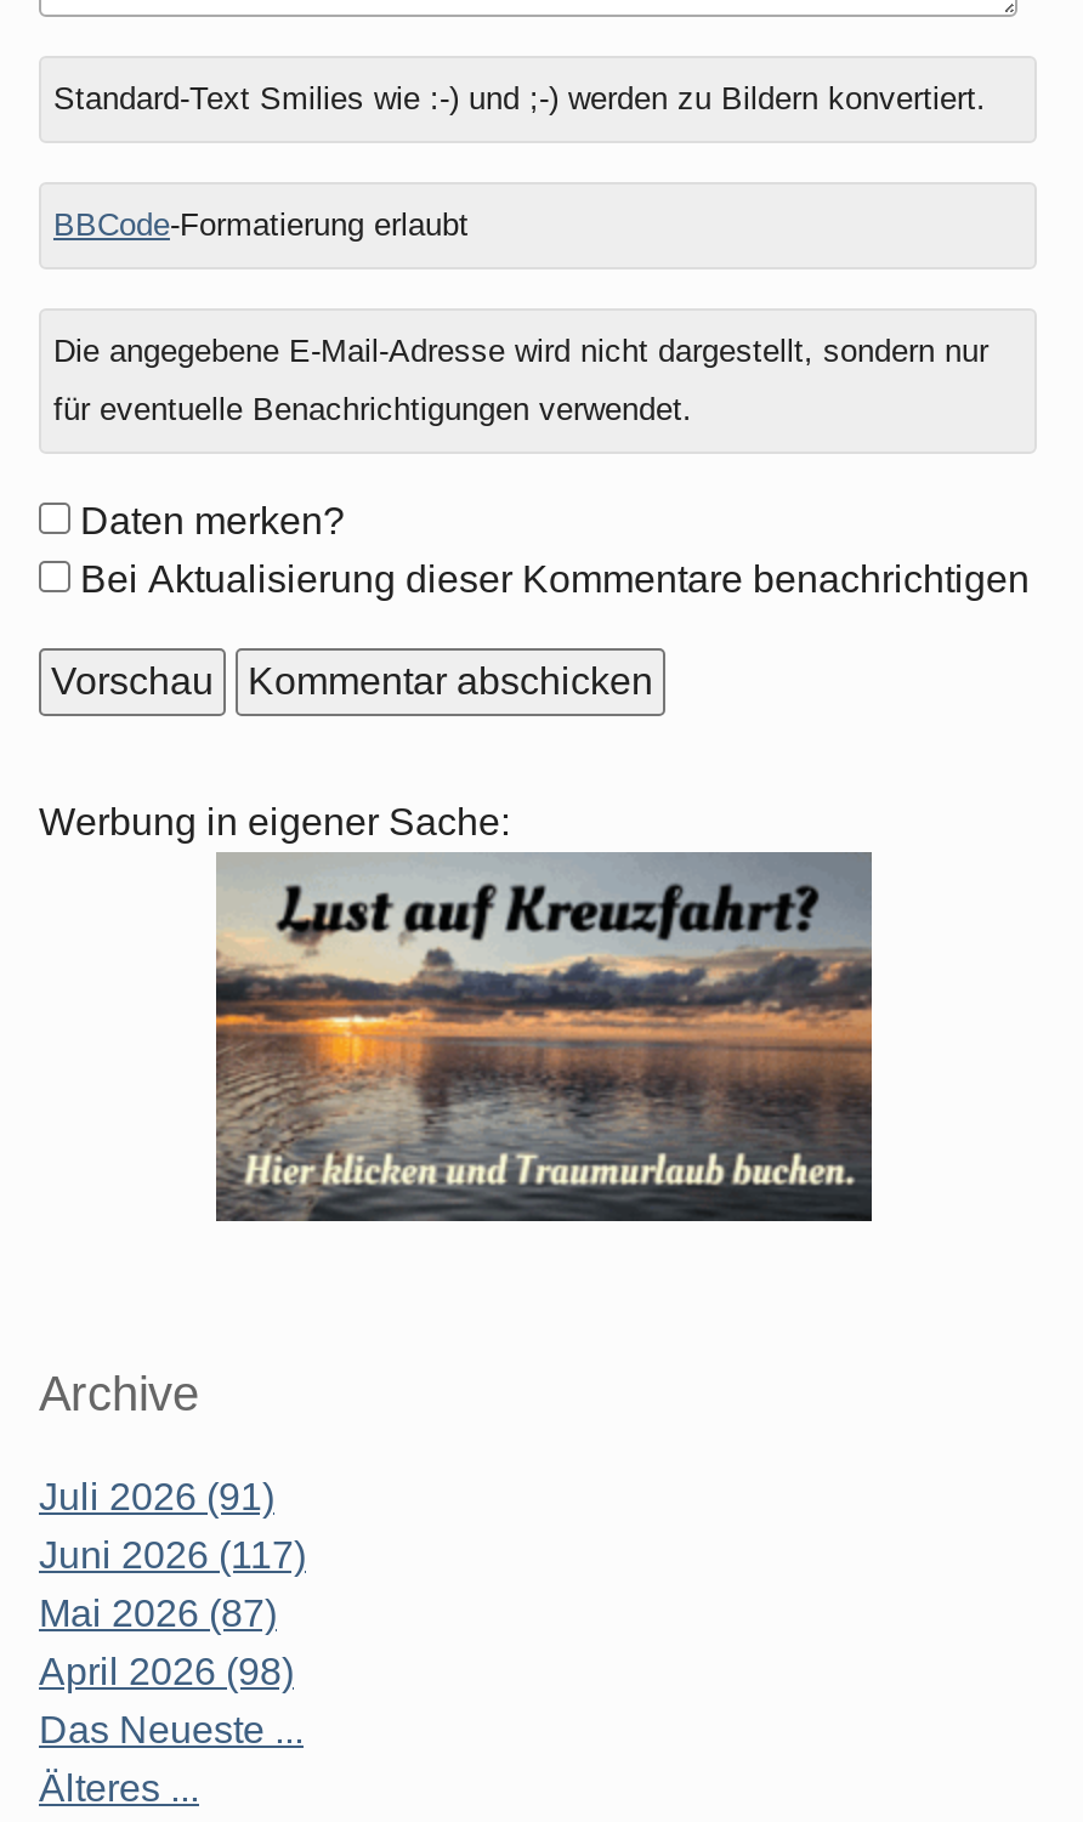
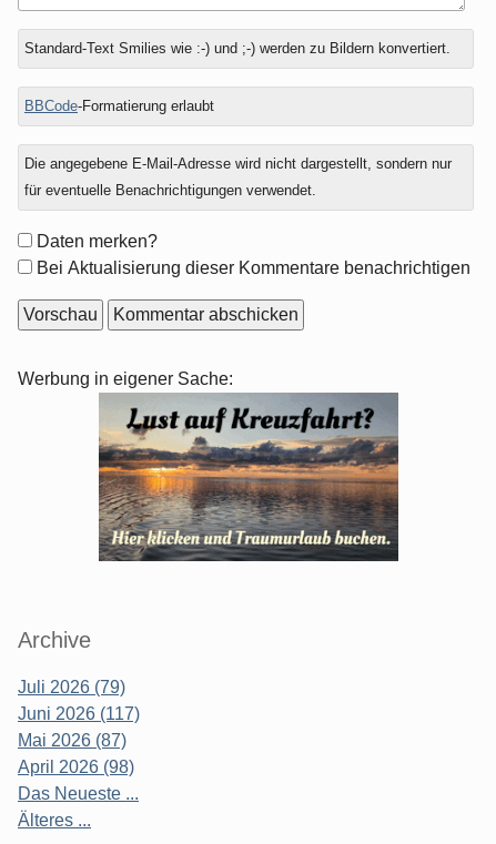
[39,1477,274,1518] Juli 2026 (91) -> [18,678,125,697] Juli 2026 (79)

